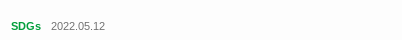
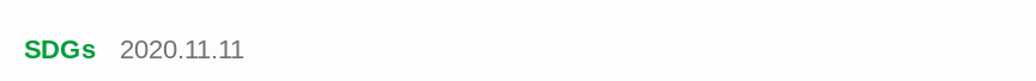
[11,20,105,32] SDGs 2022.05.12 -> [24,34,244,62] SDGs 2020.11.11

